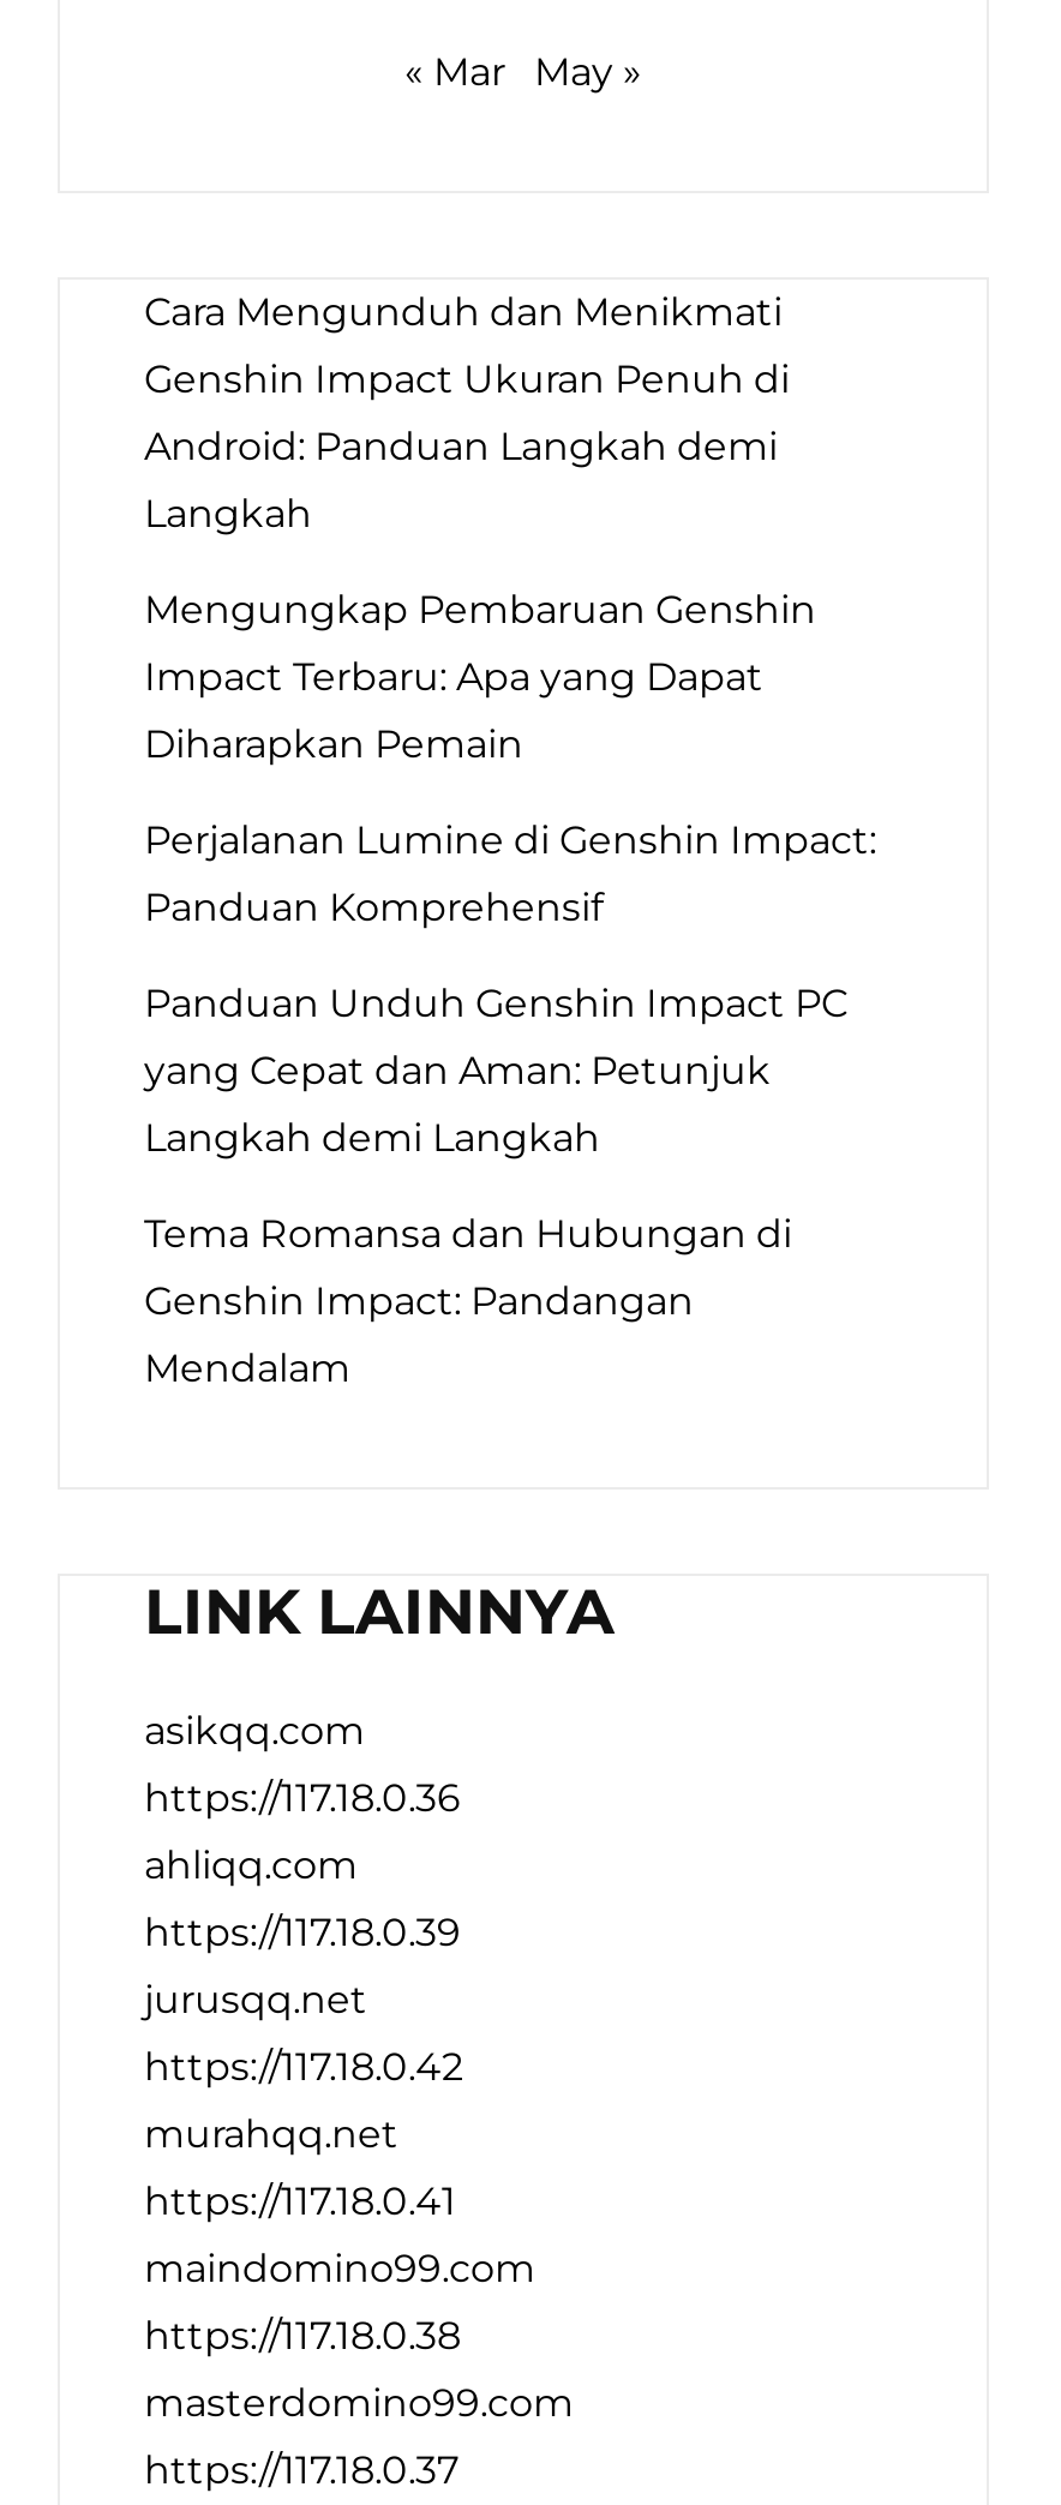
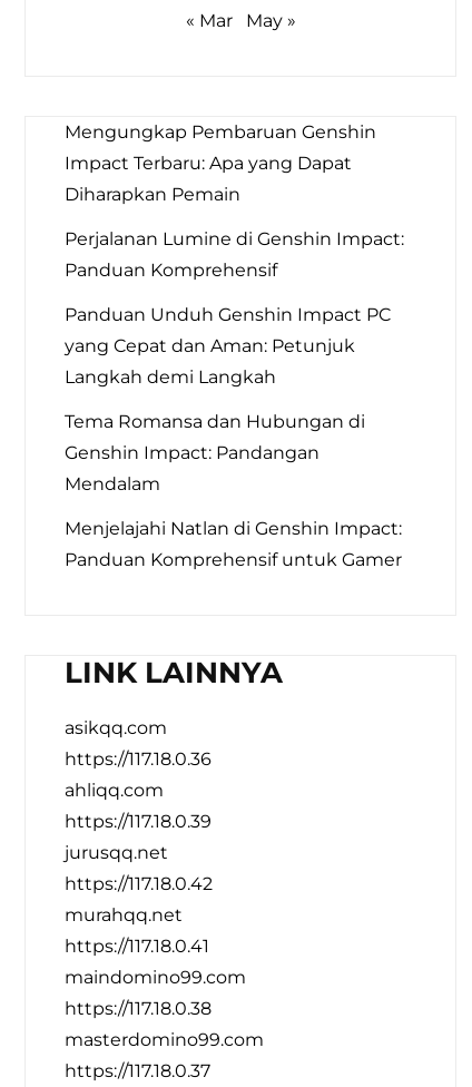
[144,289,790,536] Cara Mengunduh dan Menikmati | Genshin Impact Ukuran Penuh di | Android: Panduan Langkah demi | Langkah -> none
moved [144,586,876,1390] -> [65,121,404,494]: Mengungkap Pembaruan Genshin | Impact Terbaru: Apa yang Dapat | Diharapkan Pemain | ... | Genshin Impact: Pandangan | Mendalam
none -> [65,518,402,570] Menjelajahi Natlan di Genshin Impact: | Panduan Komprehensif untuk Gamer

